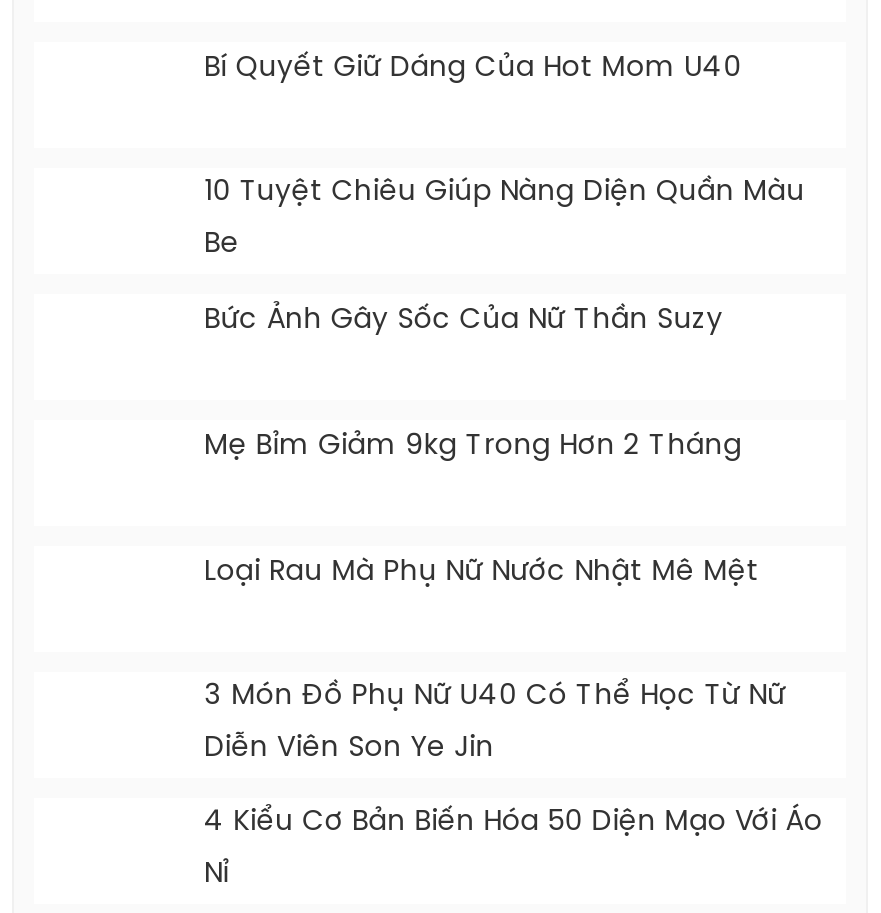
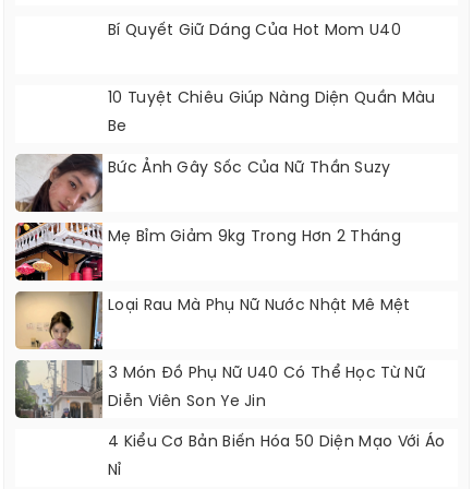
none -> [14,153,104,213] [image]
none -> [14,222,104,282] [image]
none -> [14,290,104,350] [image]
none -> [14,359,104,419] [image]

